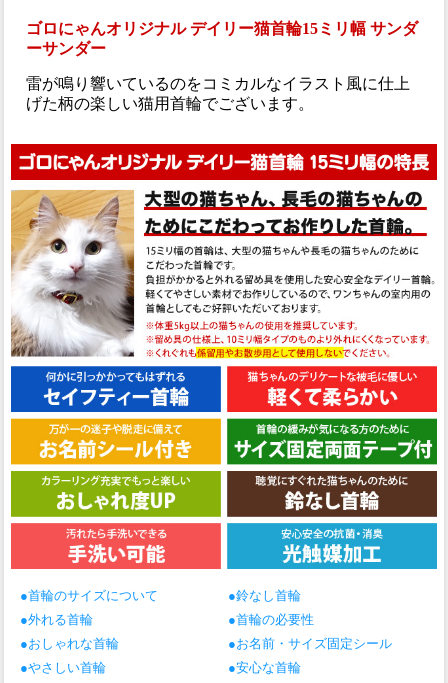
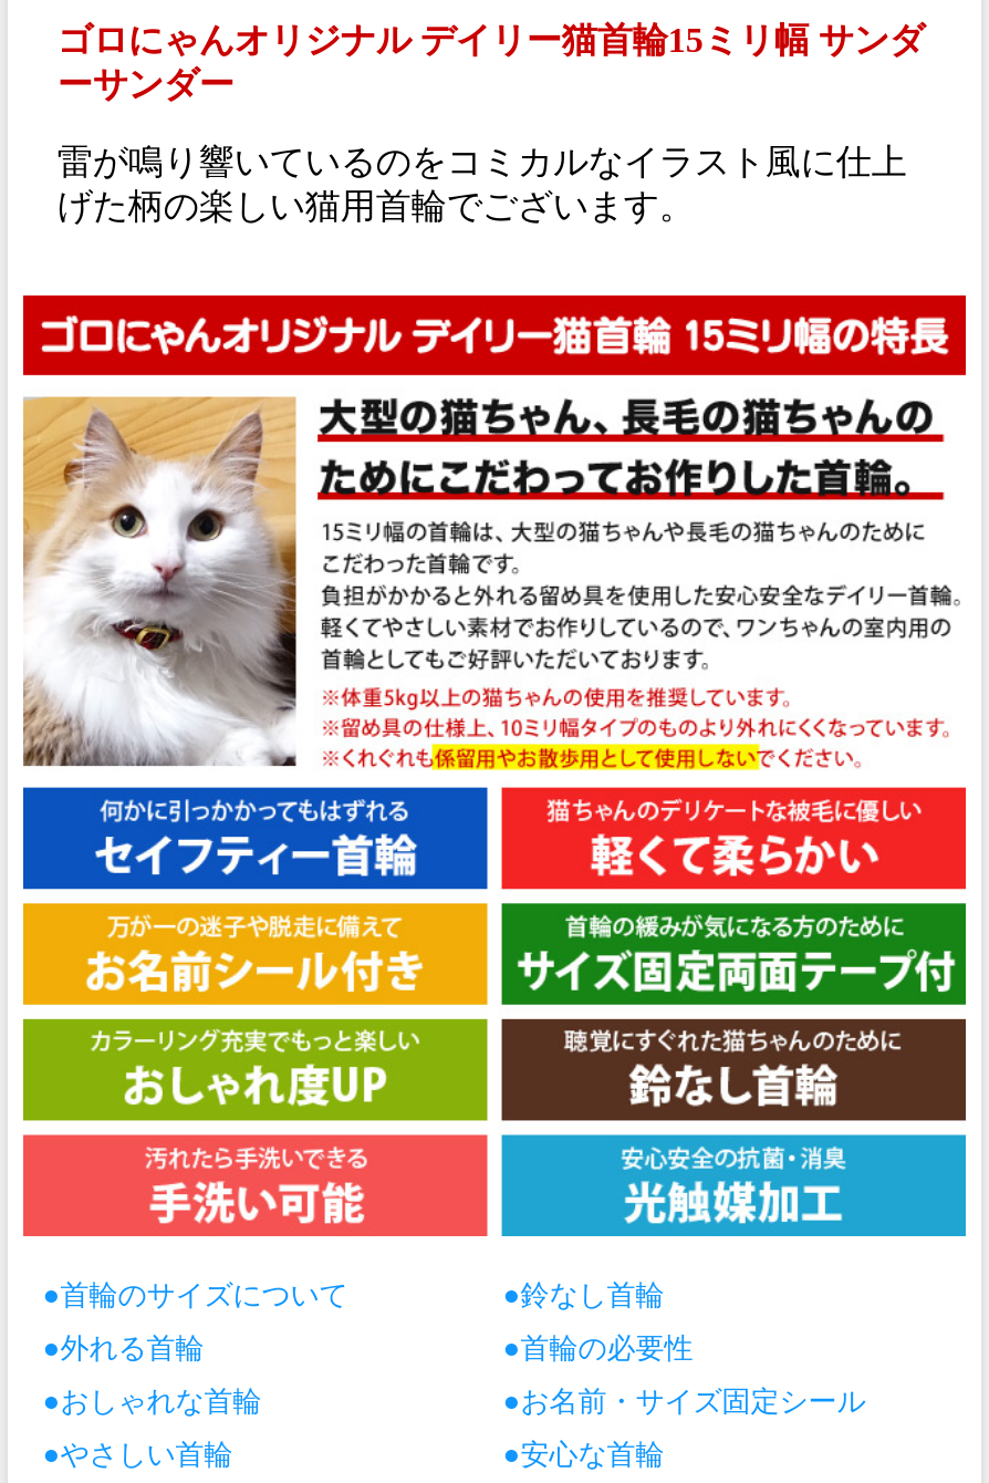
[13,388,219,420] [image] -> [28,846,481,916] [image]

